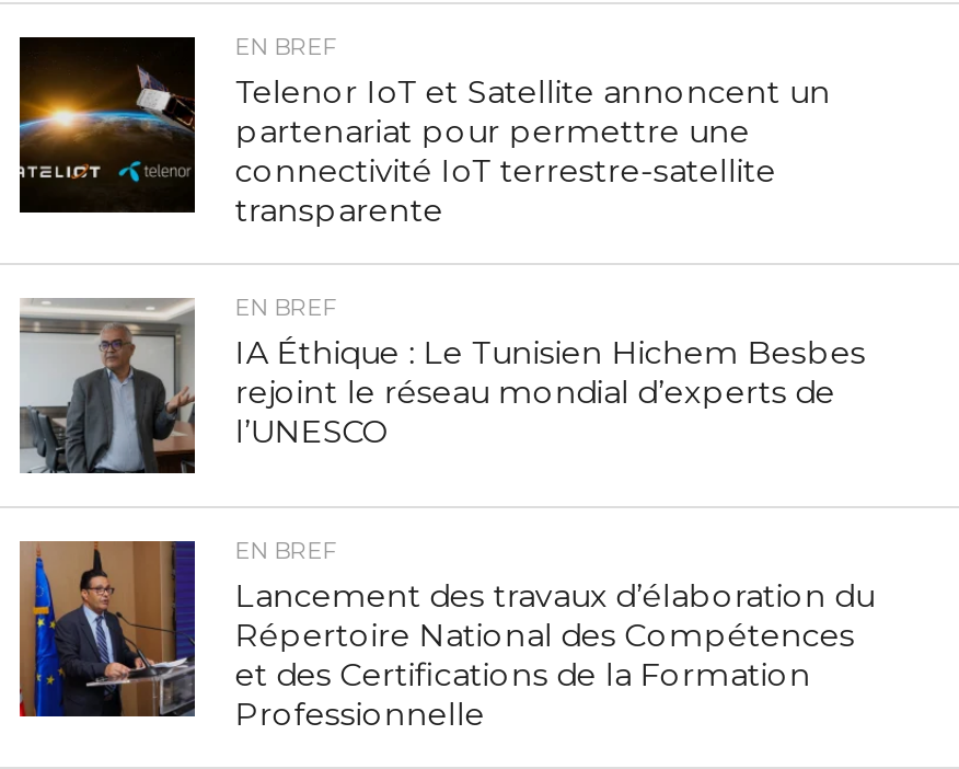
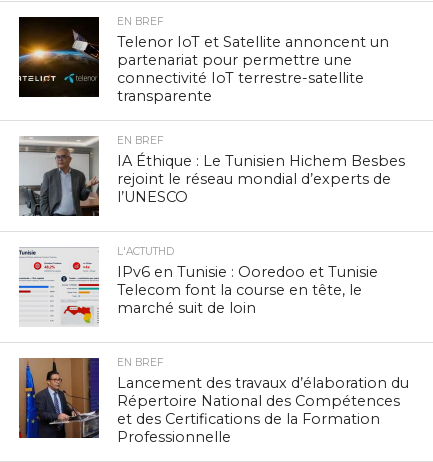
none -> [19,245,378,327] [image] | L'ACTUTHD | IPv6 en Tunisie : Ooredoo et Tunisie | Telecom font la course en tête, le | marché suit de loin

